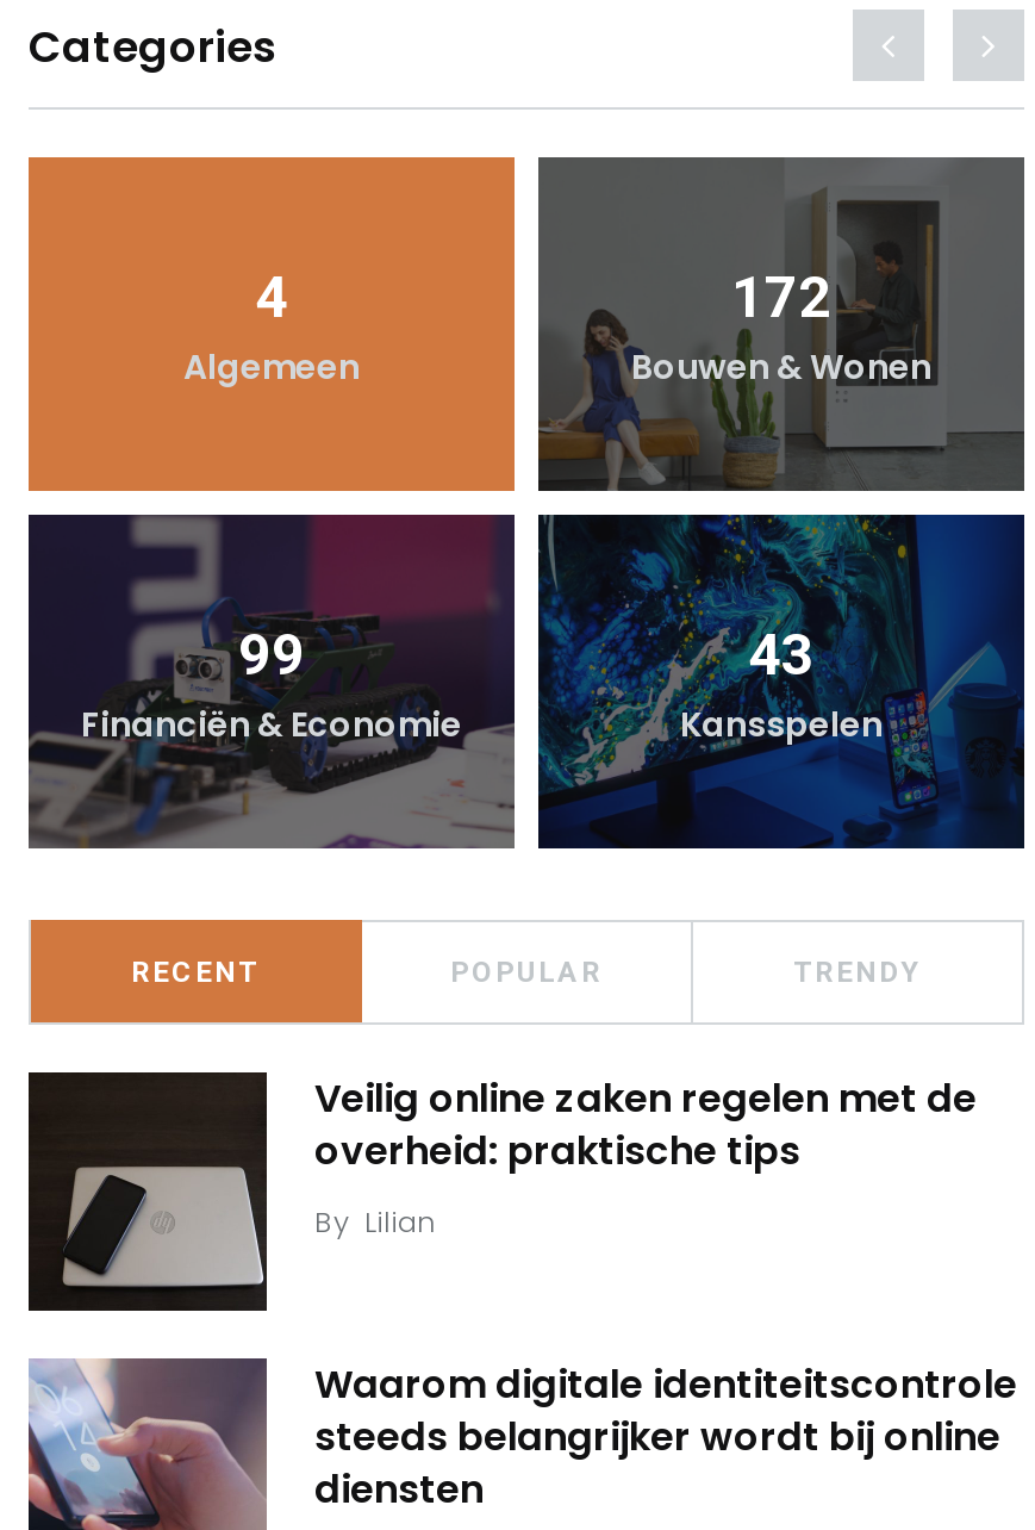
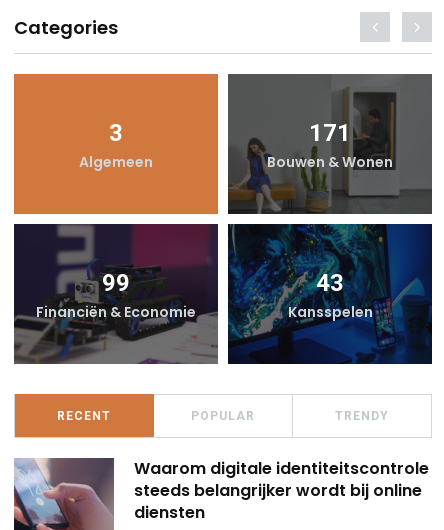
[255,265,288,331] 4 -> [109,119,123,147] 3
[731,265,831,331] 172 -> [309,119,351,147] 171
[26,1070,977,1313] [image] | Veilig online zaken regelen met de | overheid: praktische tips | By Lilian -> none

